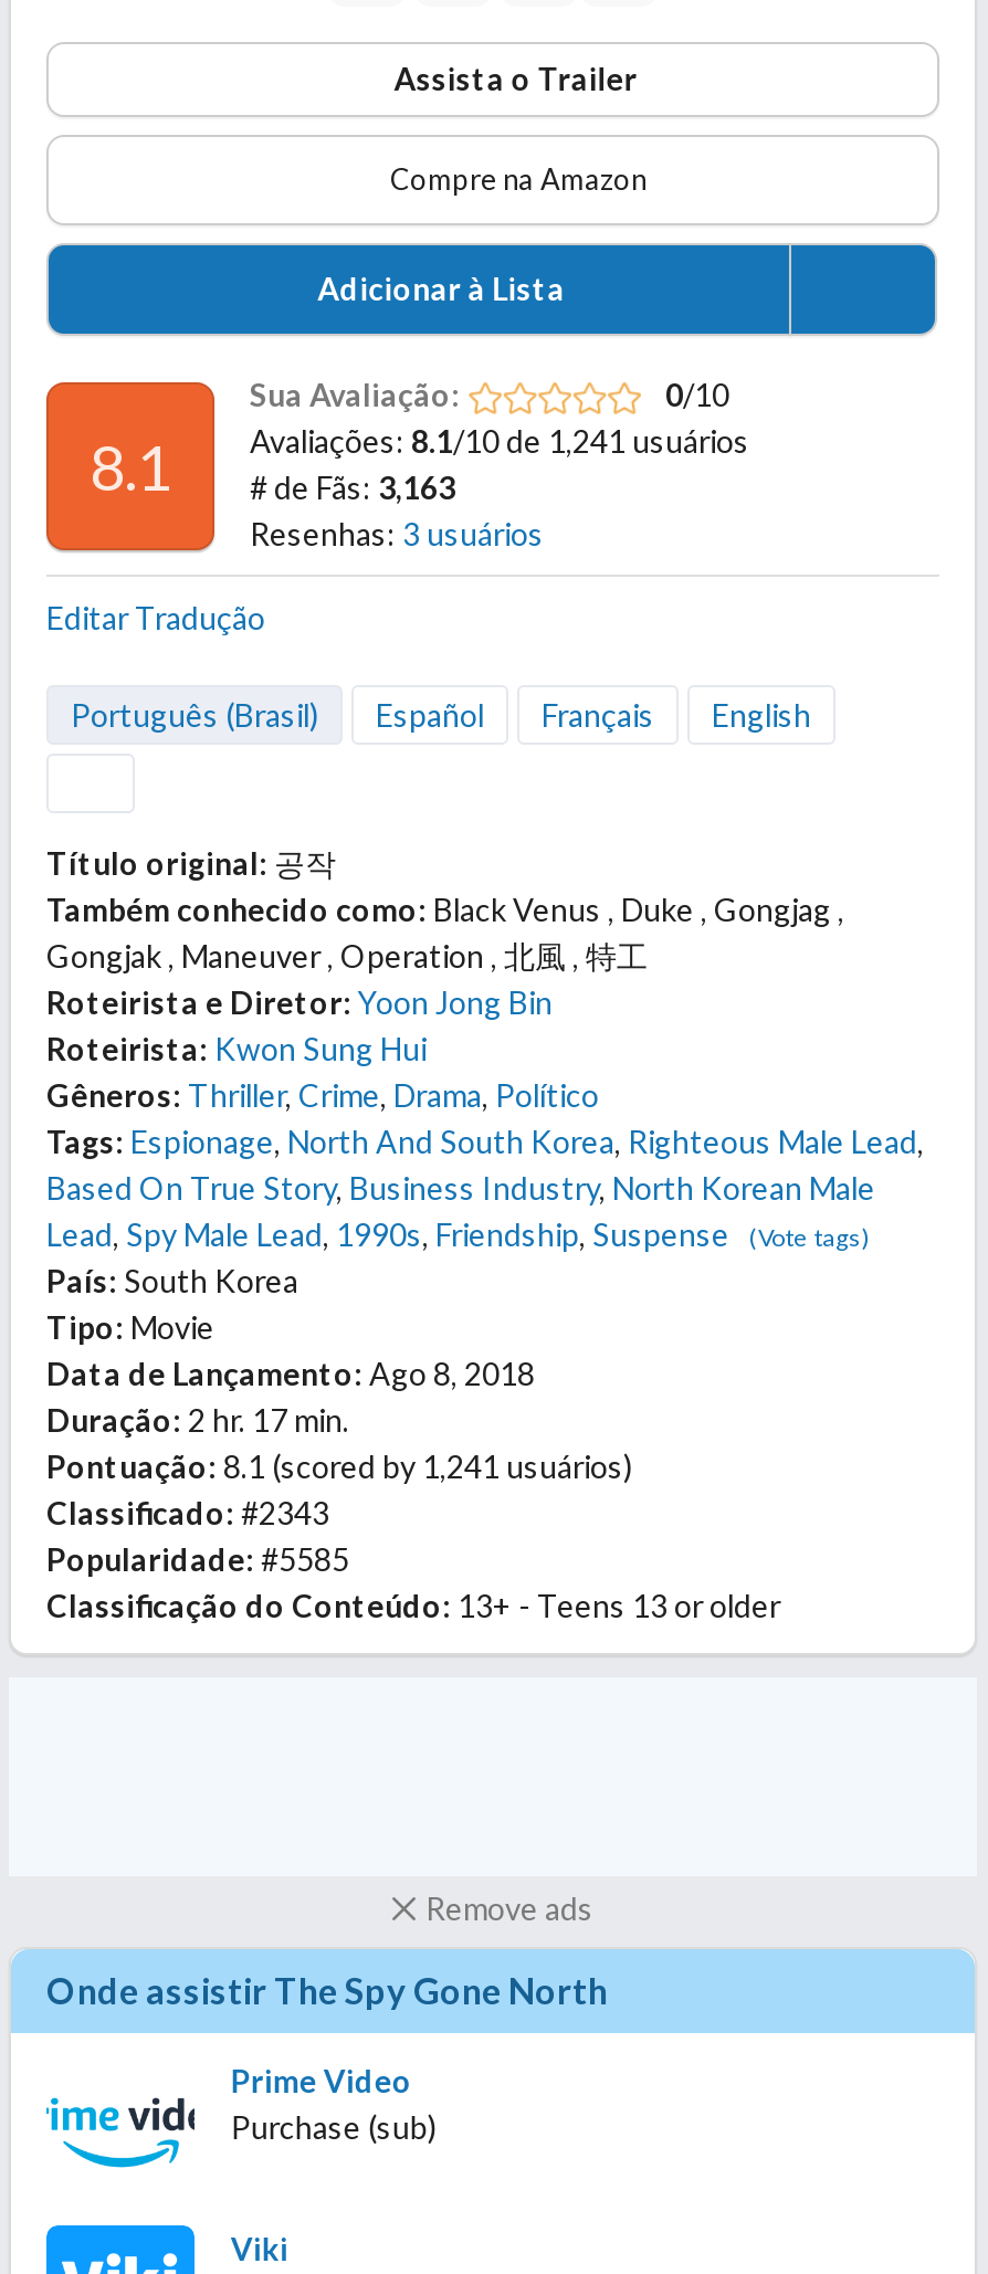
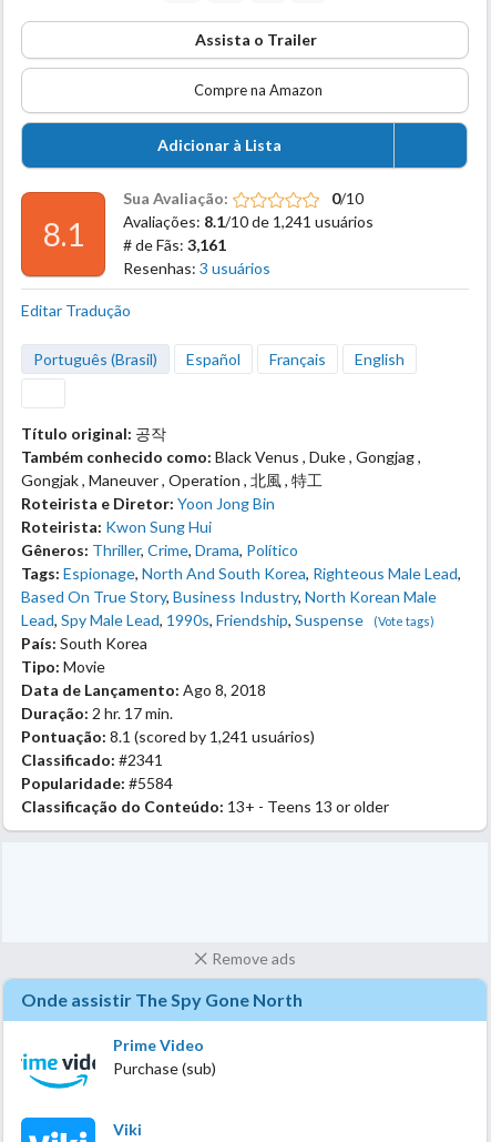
[250,468,455,505] # de Fãs: 3,163 -> [123,235,226,254] # de Fãs: 3,161
[46,1493,329,1531] Classificado: #2343 -> [21,750,163,769] Classificado: #2341
[46,1540,349,1577] Popularidade: #5585 -> [21,773,173,792] Popularidade: #5584

